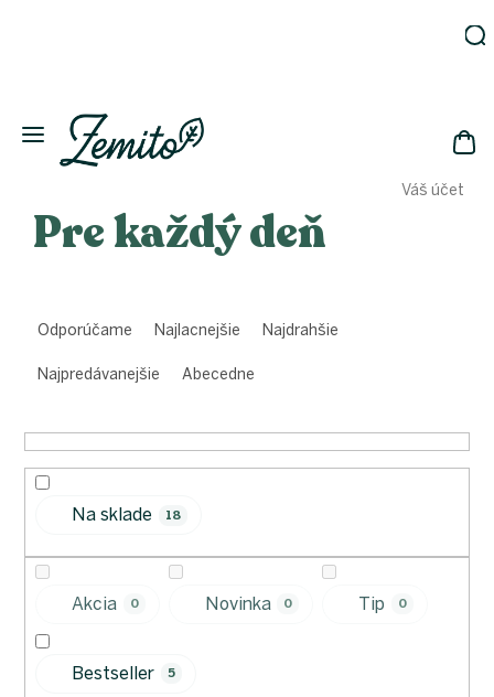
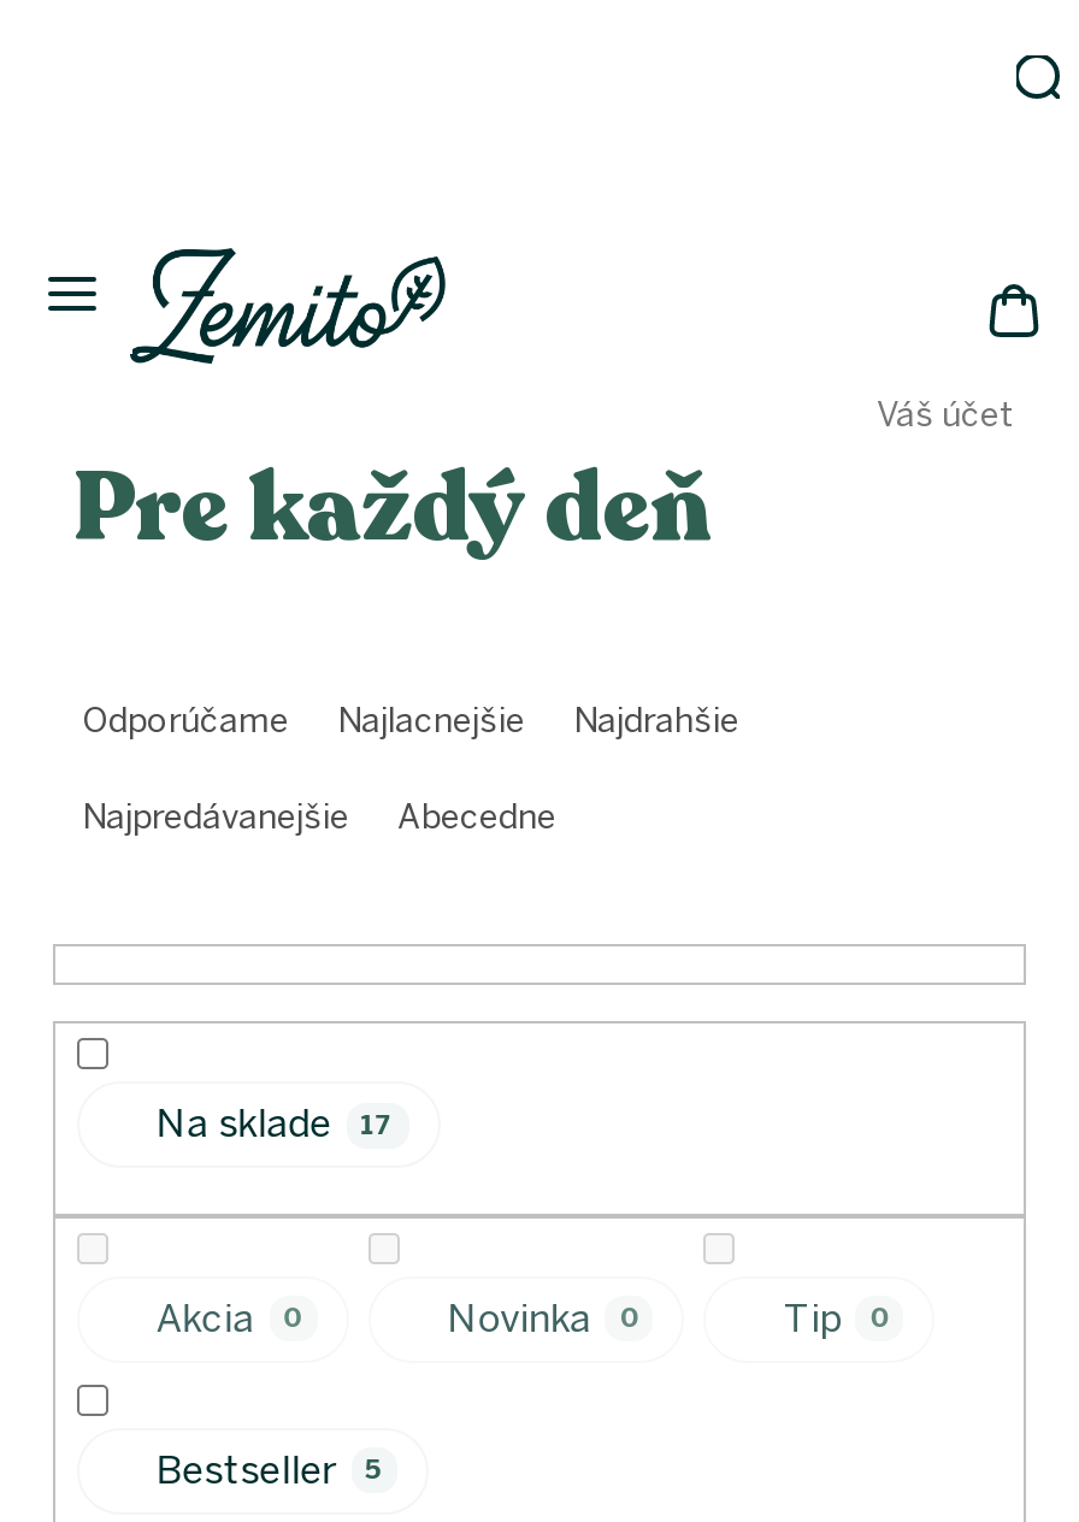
[165,508,180,523] 18 -> [360,1110,394,1141] 17

